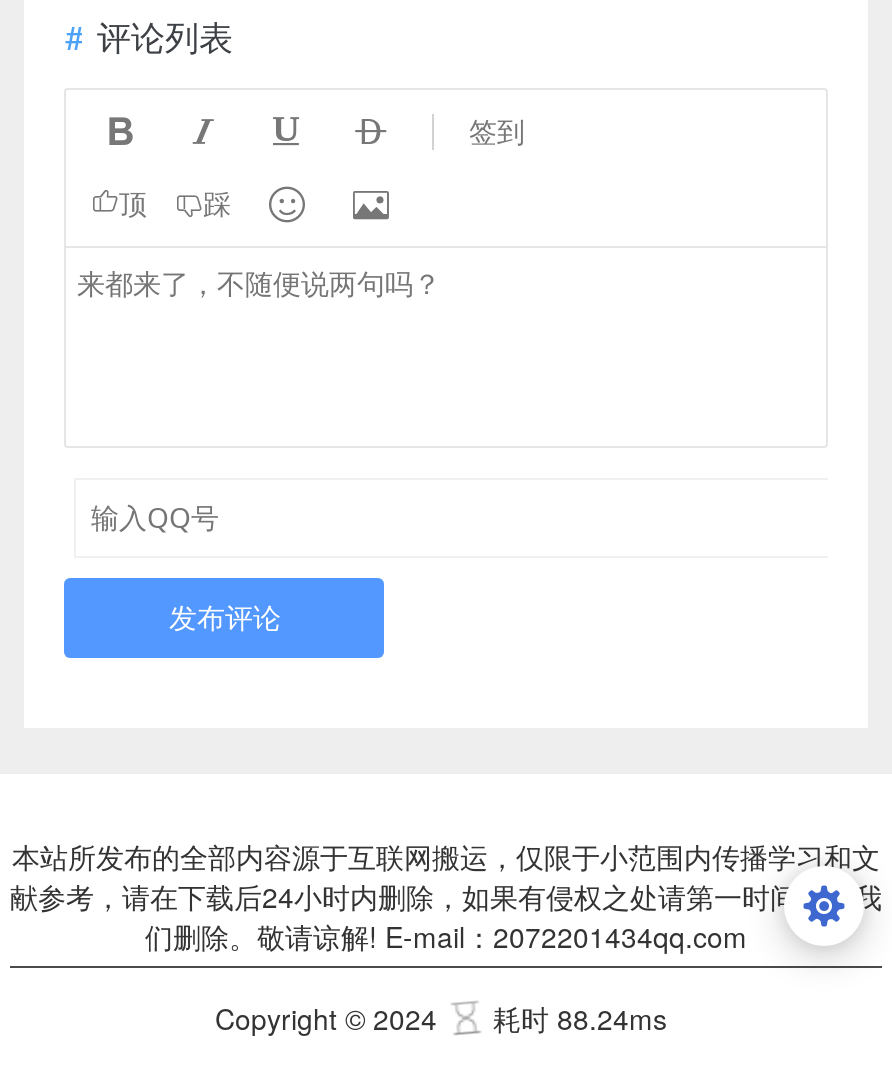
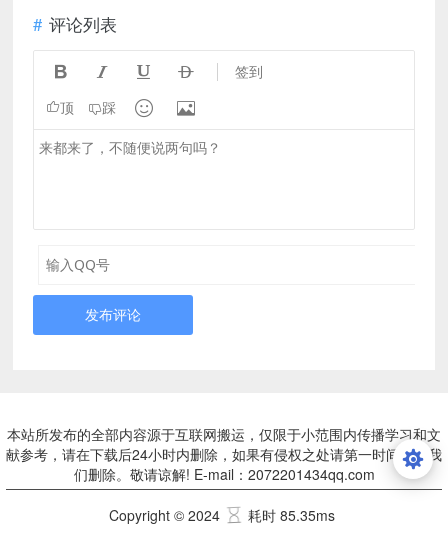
[215,997,667,1037] Copyright © 2024 耗时 88.24ms -> [108,505,334,525] Copyright © 2024 耗时 85.35ms

